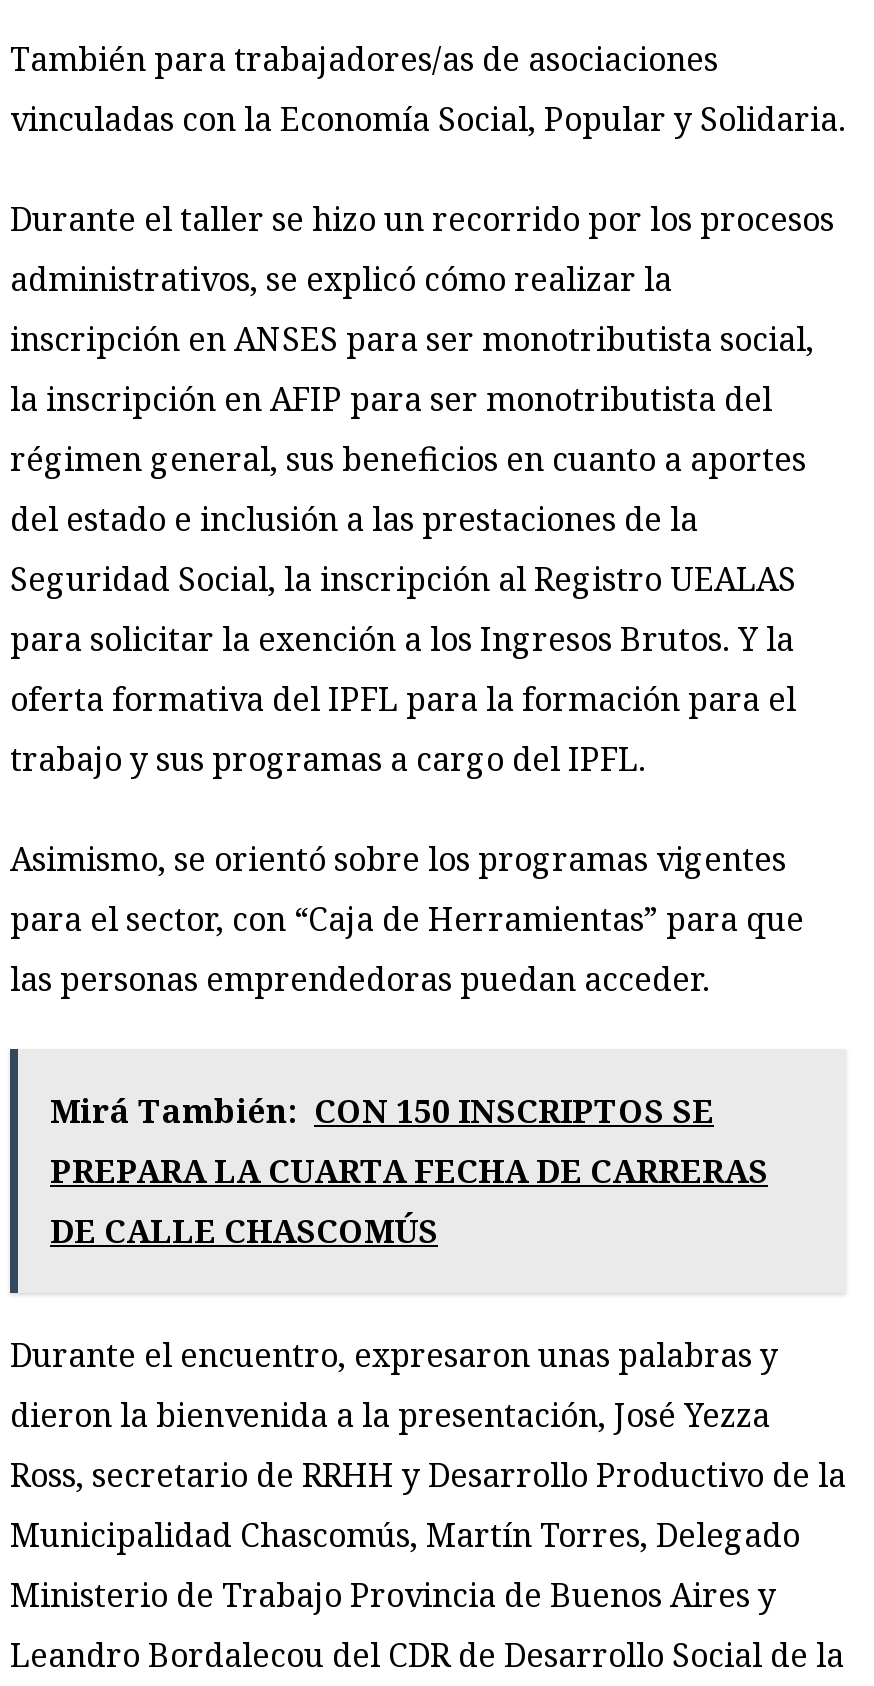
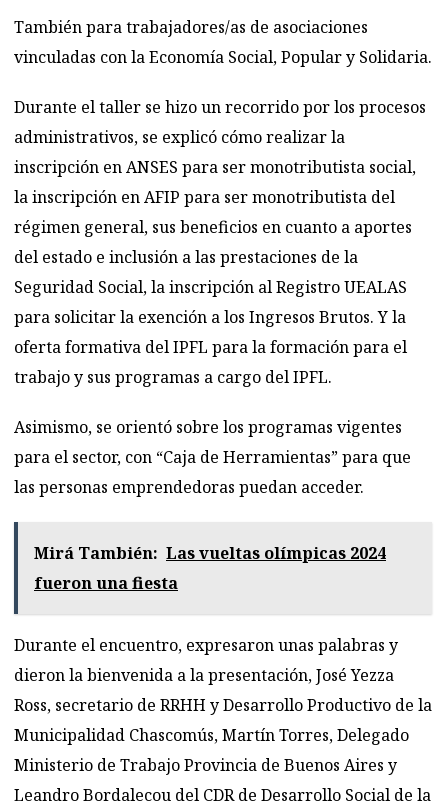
[50,1089,768,1253] Mirá También: CON 150 INSCRIPTOS SE | PREPARA LA CUARTA FECHA DE CARRERAS | DE CALLE CHASCOMÚS -> [34,542,386,594] Mirá También: Las vueltas olímpicas 2024 | fueron una fiesta

